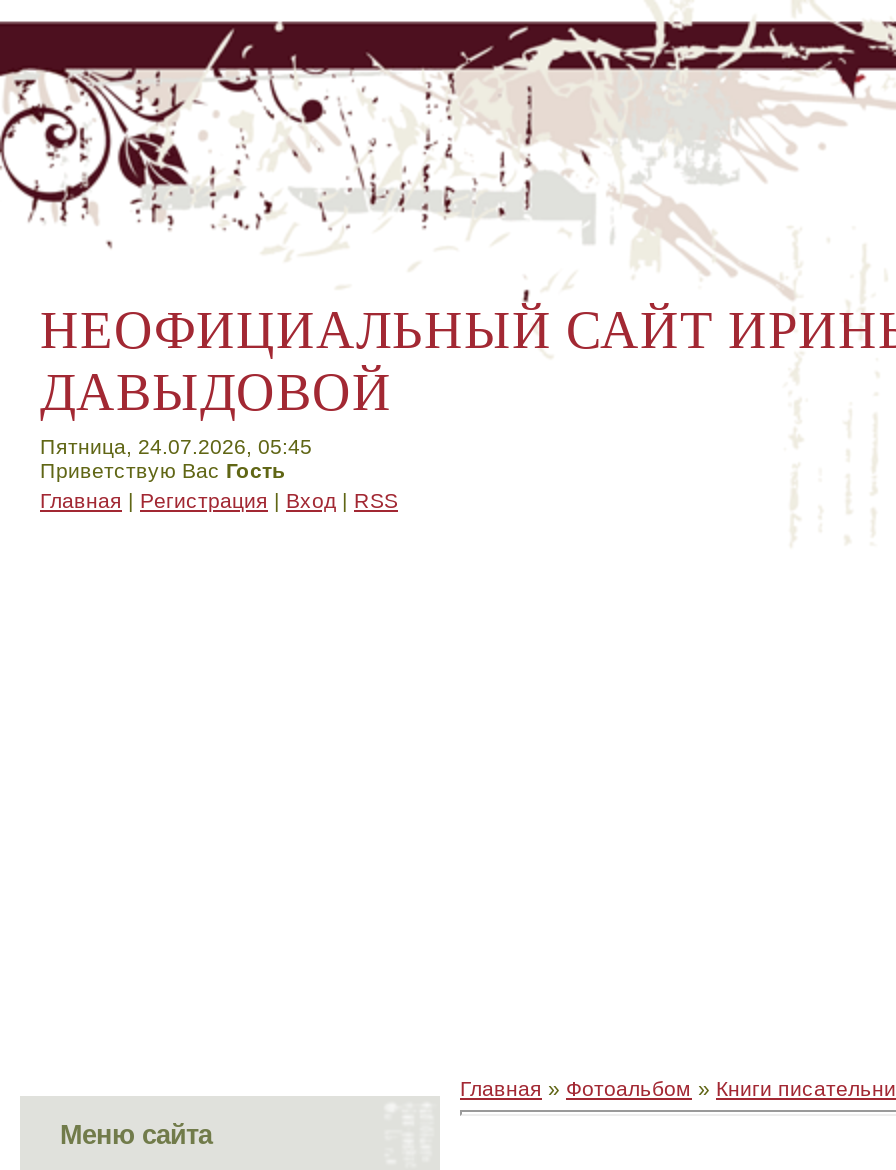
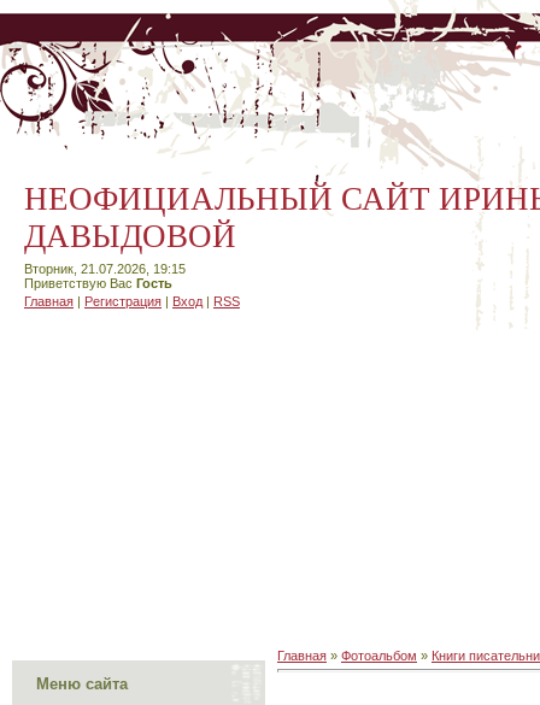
[40,434,312,458] Пятница, 24.07.2026, 05:45 -> [24,262,186,276] Вторник, 21.07.2026, 19:15

